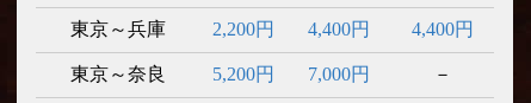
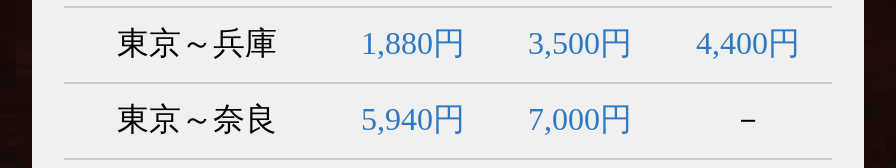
[212,19,274,39] 2,200円 -> [361,26,465,60] 1,880円
[308,19,370,39] 4,400円 -> [528,26,632,60] 3,500円
[212,64,370,84] 5,200円 7,000円 -> [361,102,632,136] 5,940円 7,000円

